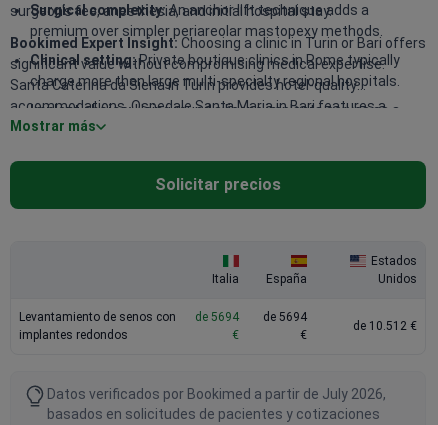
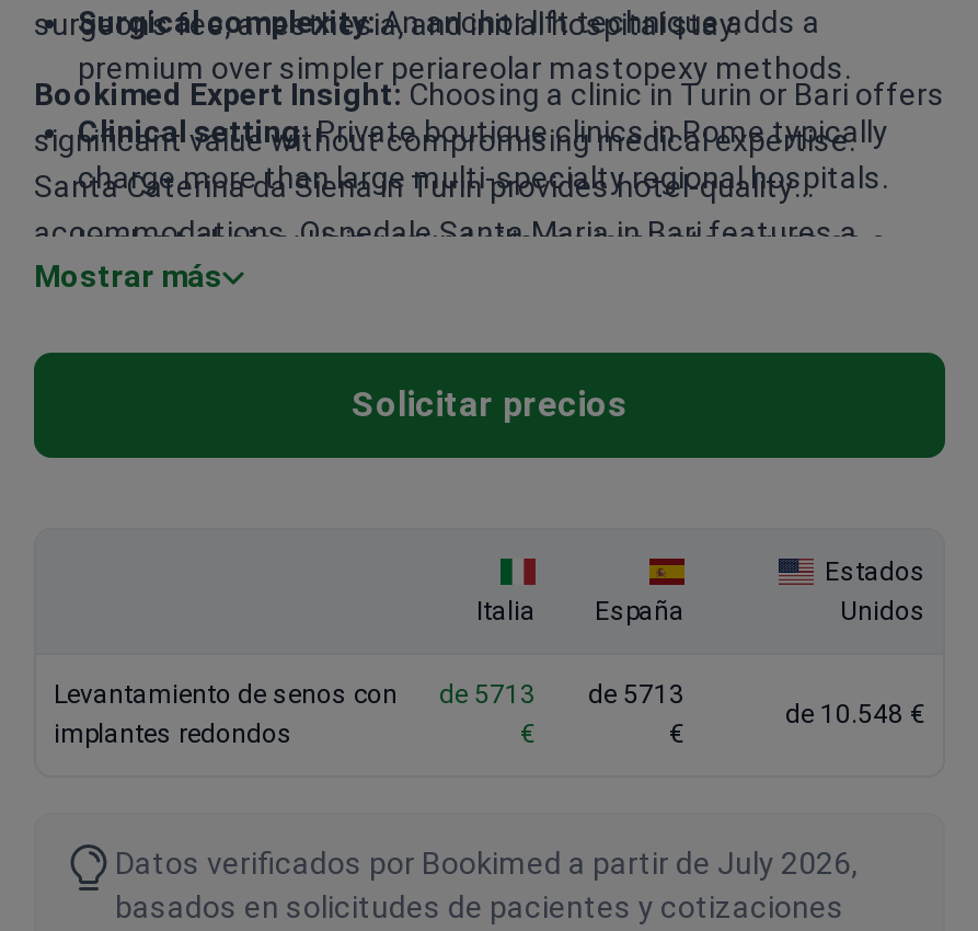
[195,310,239,324] de 5694 -> [439,680,536,710] de 5713
[263,310,307,324] de 5694 -> [588,680,684,710] de 5713
[353,319,417,333] de 10.512 € -> [785,699,925,730] de 10.548 €

